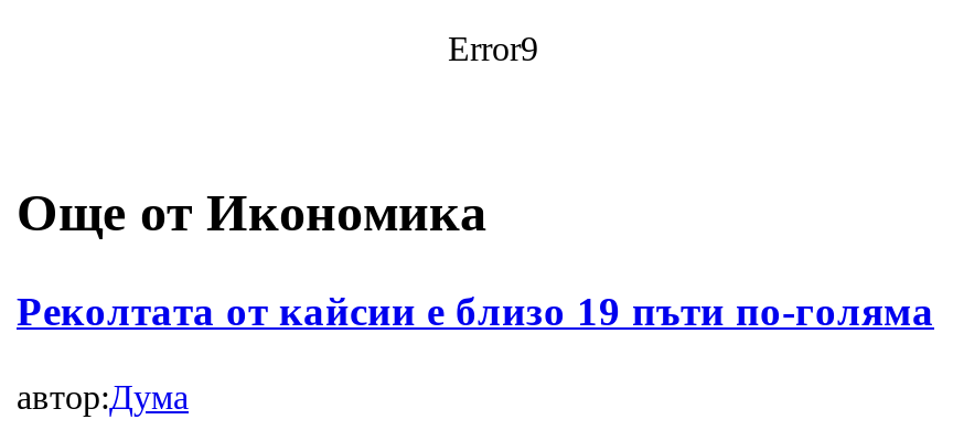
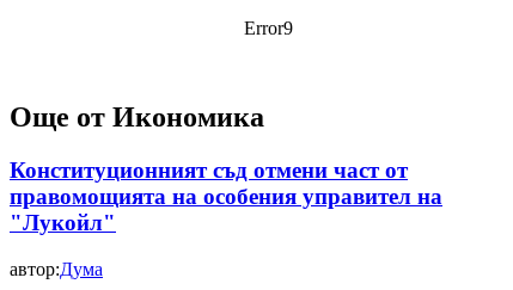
[17,288,934,334] Реколтата от кайсии е близо 19 пъти по-голяма -> [10,158,442,235] Конституционният съд отмени част от | правомощията на особения управител на | "Лукойл"

